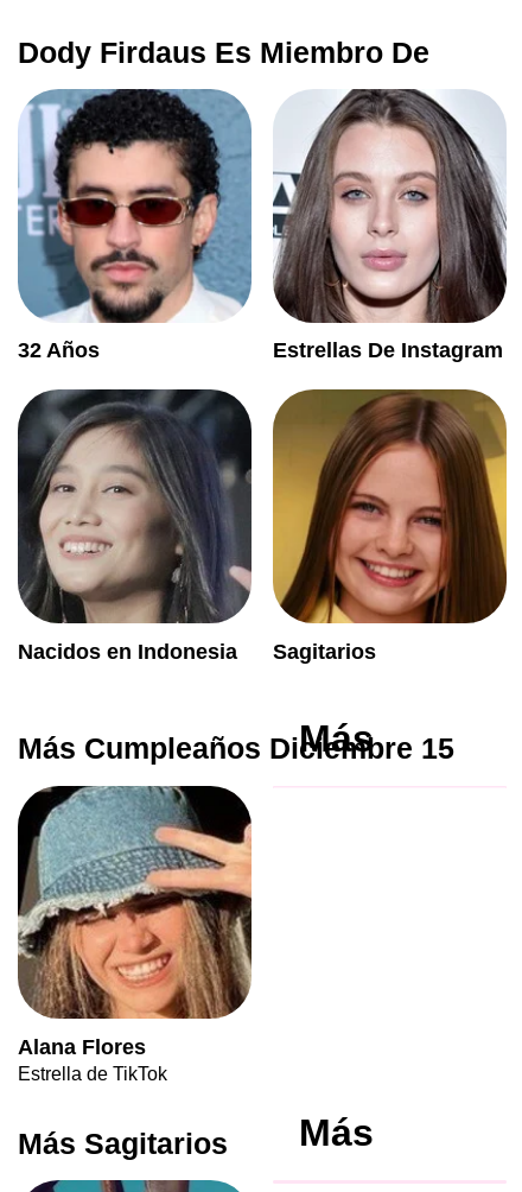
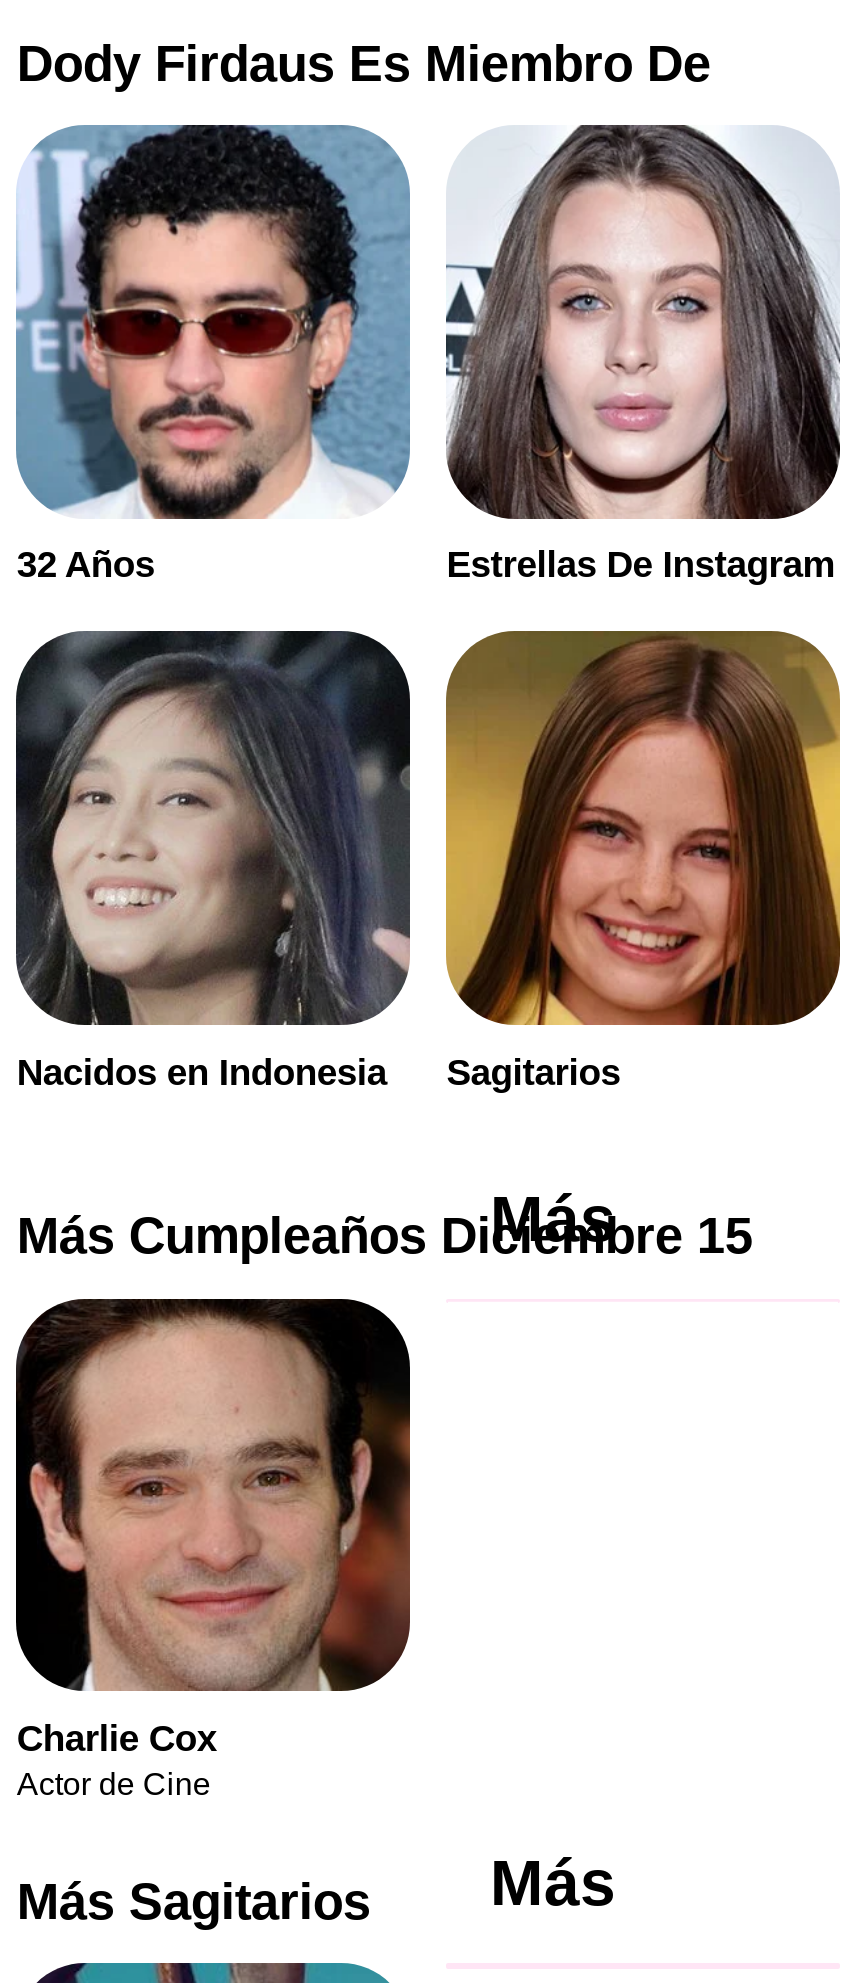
[17,785,252,1083] [image] | Alana Flores | Estrella de TikTok -> [14,1297,412,1800] [image] | Charlie Cox | Actor de Cine

